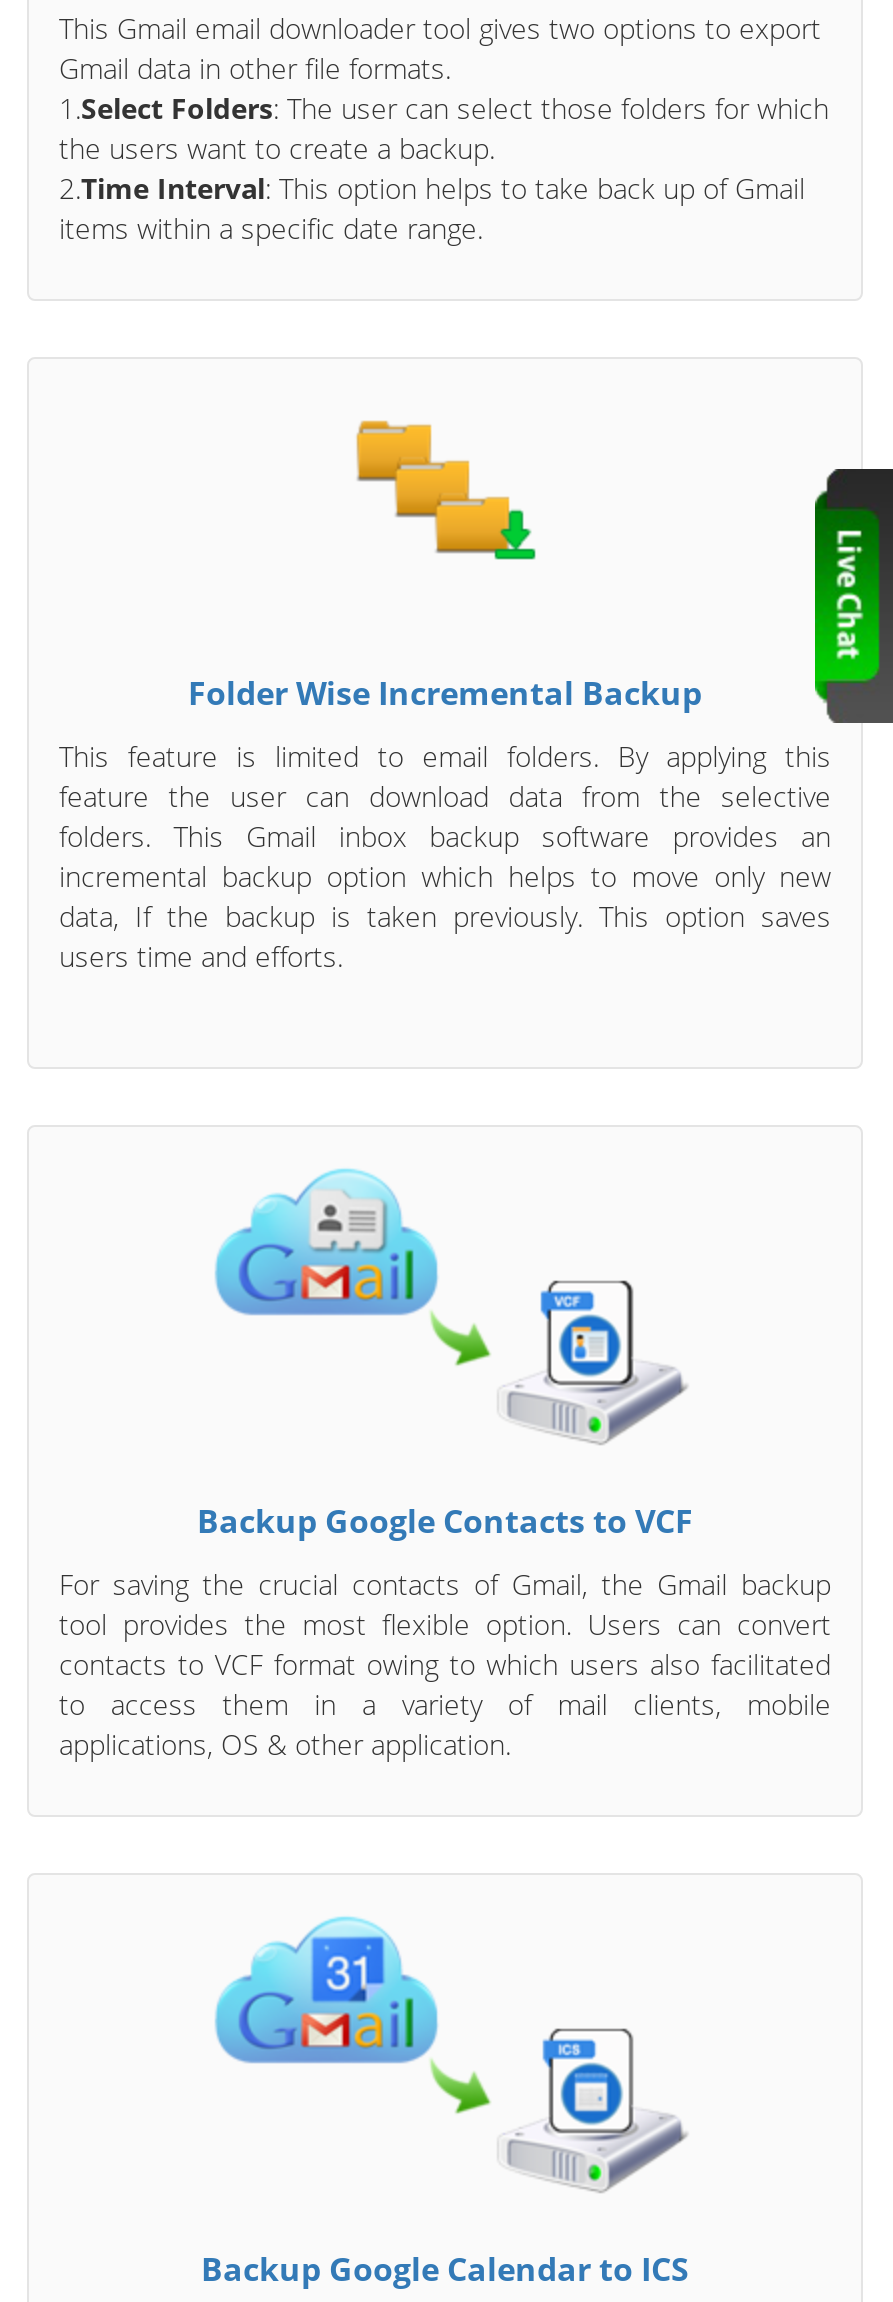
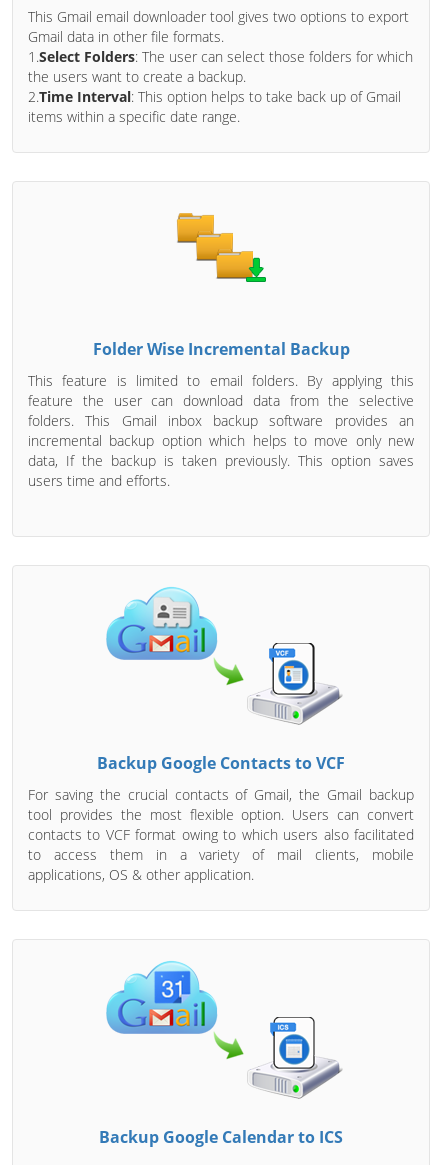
[813,467,887,725] [image] -> none

